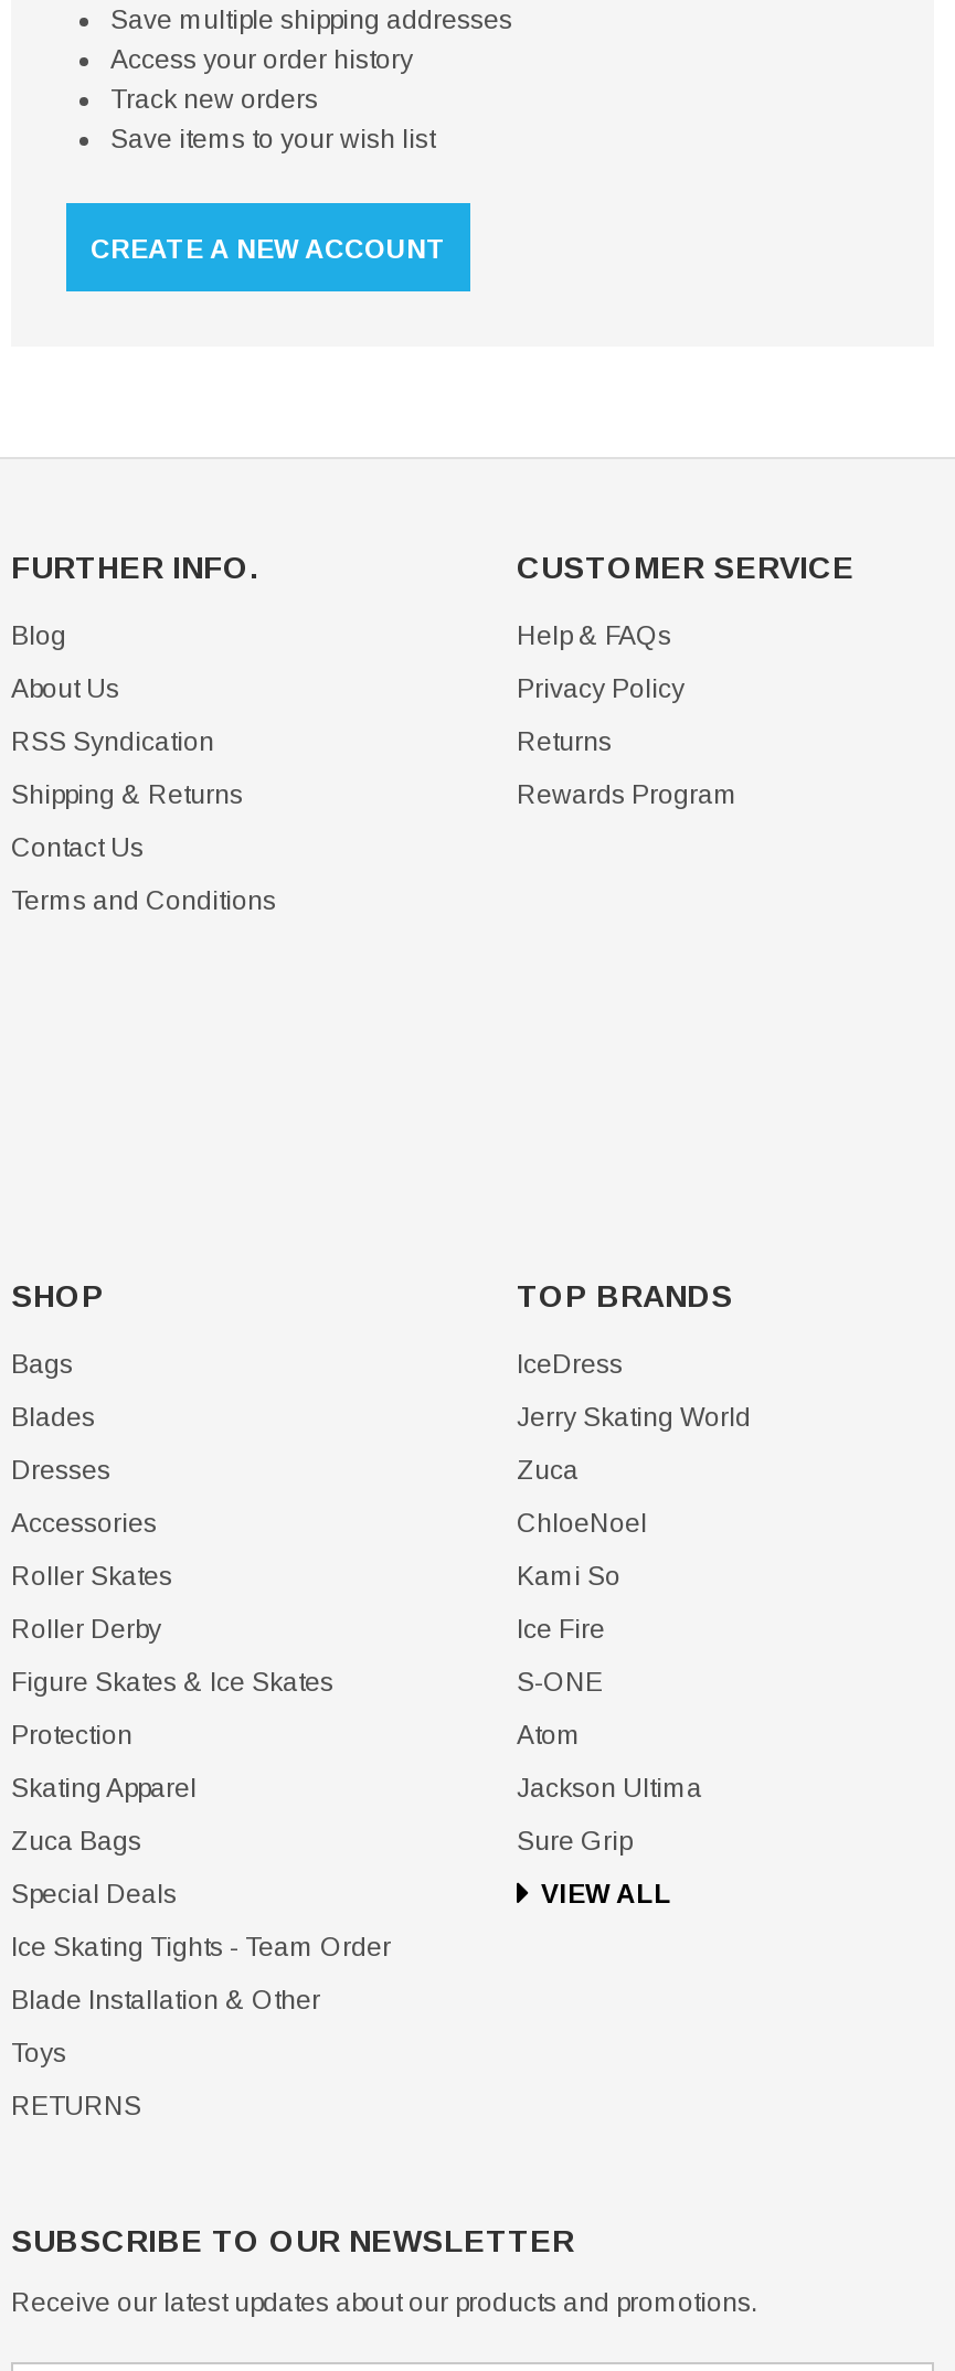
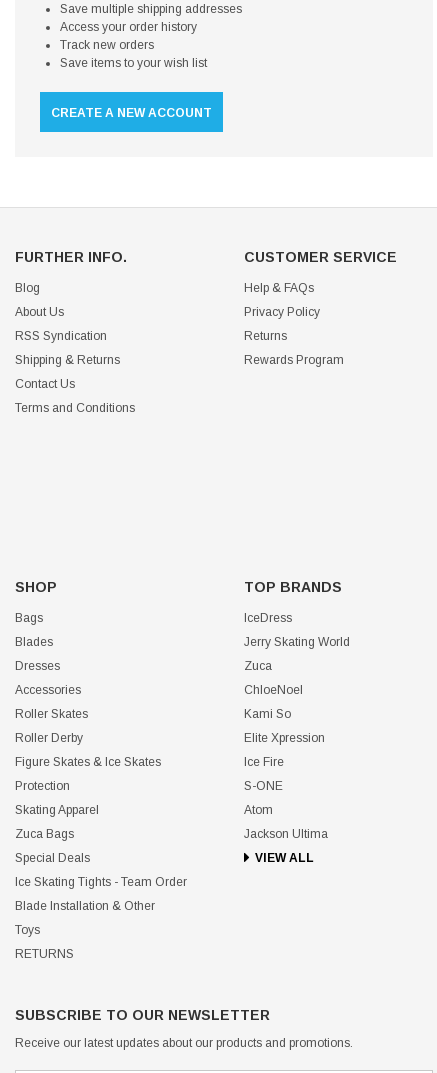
moved [517,1614,702,1804] -> [244,755,328,841]: Ice Fire | S-ONE | Atom | Jackson Ultima
none -> [244,731,325,745] Elite Xpression
[517,1826,632,1857] Sure Grip -> none

